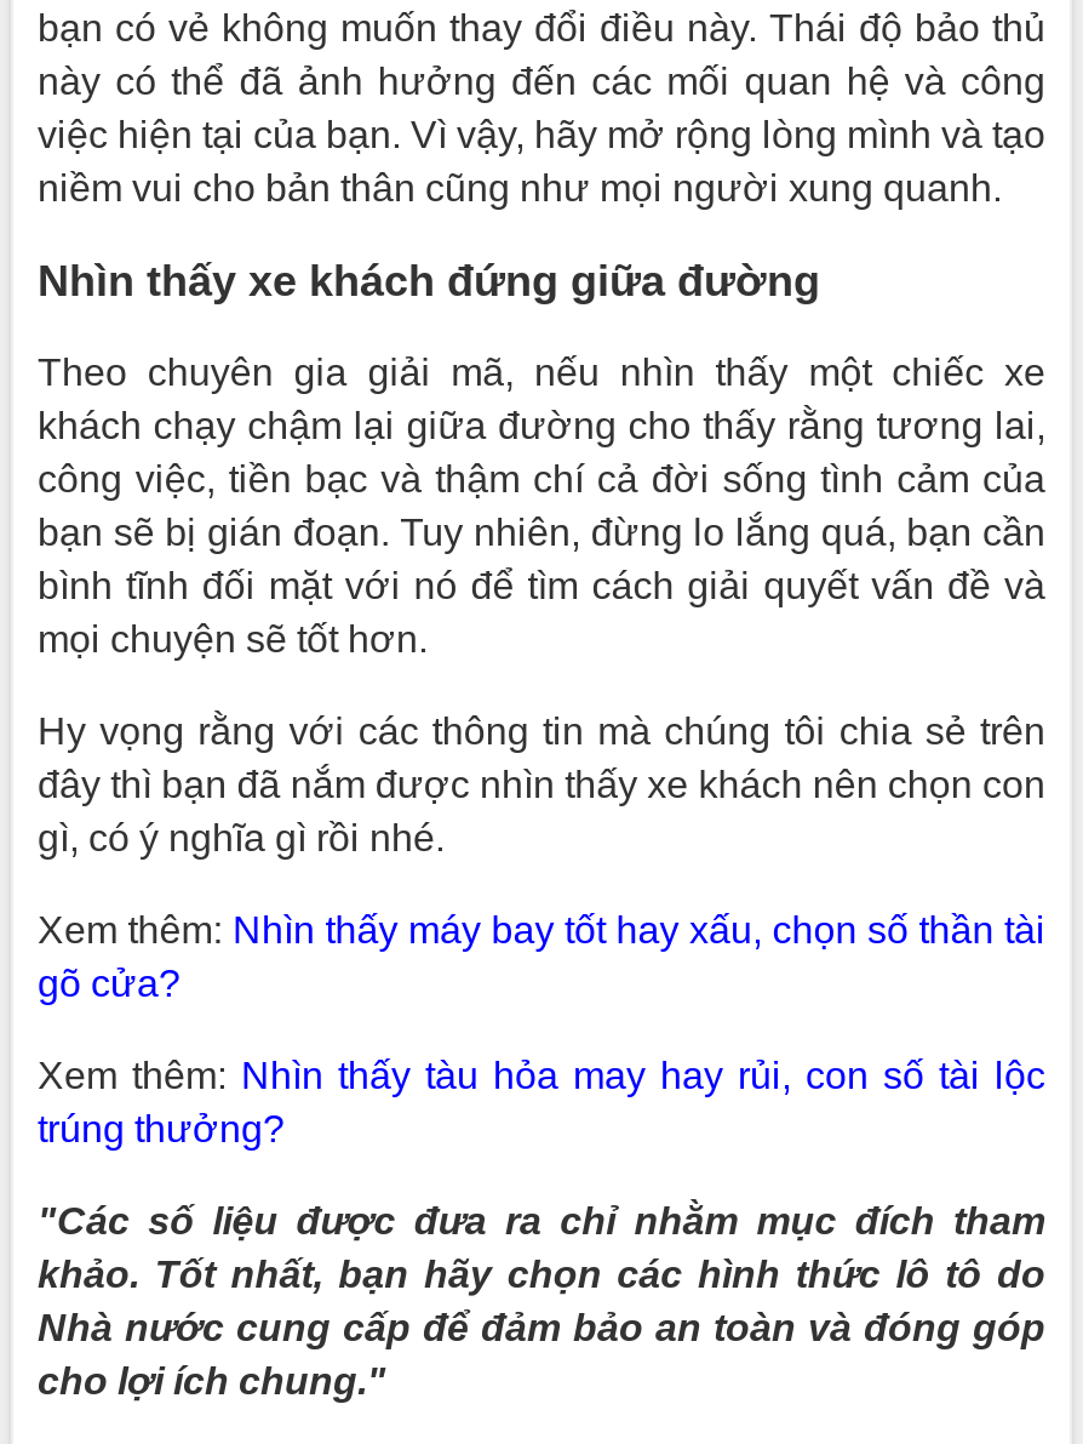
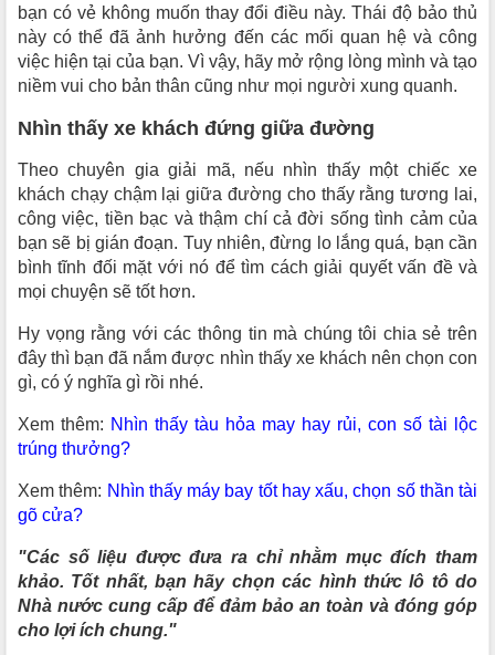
moved [38,909,1045,1004] -> [18,481,477,524]: Xem thêm: Nhìn thấy máy bay tốt hay xấu, chọn số thần tài | gõ cửa?
moved [38,1055,1045,1149] -> [18,415,477,458]: Xem thêm: Nhìn thấy tàu hỏa may hay rủi, con số tài lộc | trúng thưởng?

